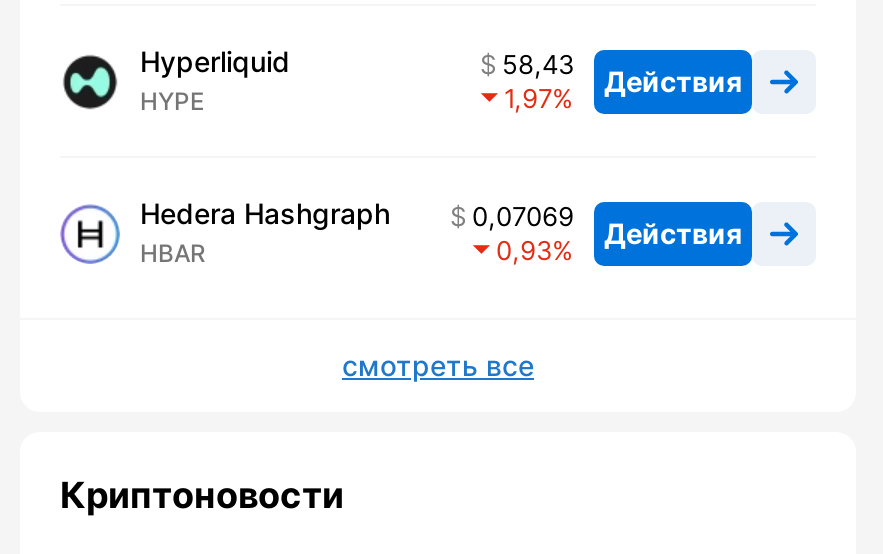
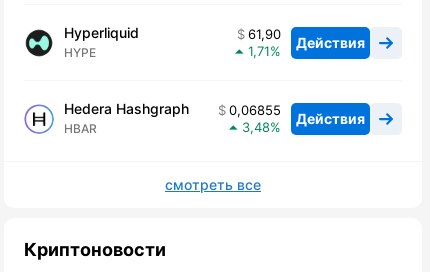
[502,49,742,98] 58,43 Действия -> [248,26,365,51] 61,90 Действия
[504,83,552,115] 1,97 -> [248,43,270,59] 1,71
[472,201,742,250] 0,07069 Действия -> [229,102,365,127] 0,06855 Действия
[496,235,552,267] 0,93 -> [242,119,270,135] 3,48

